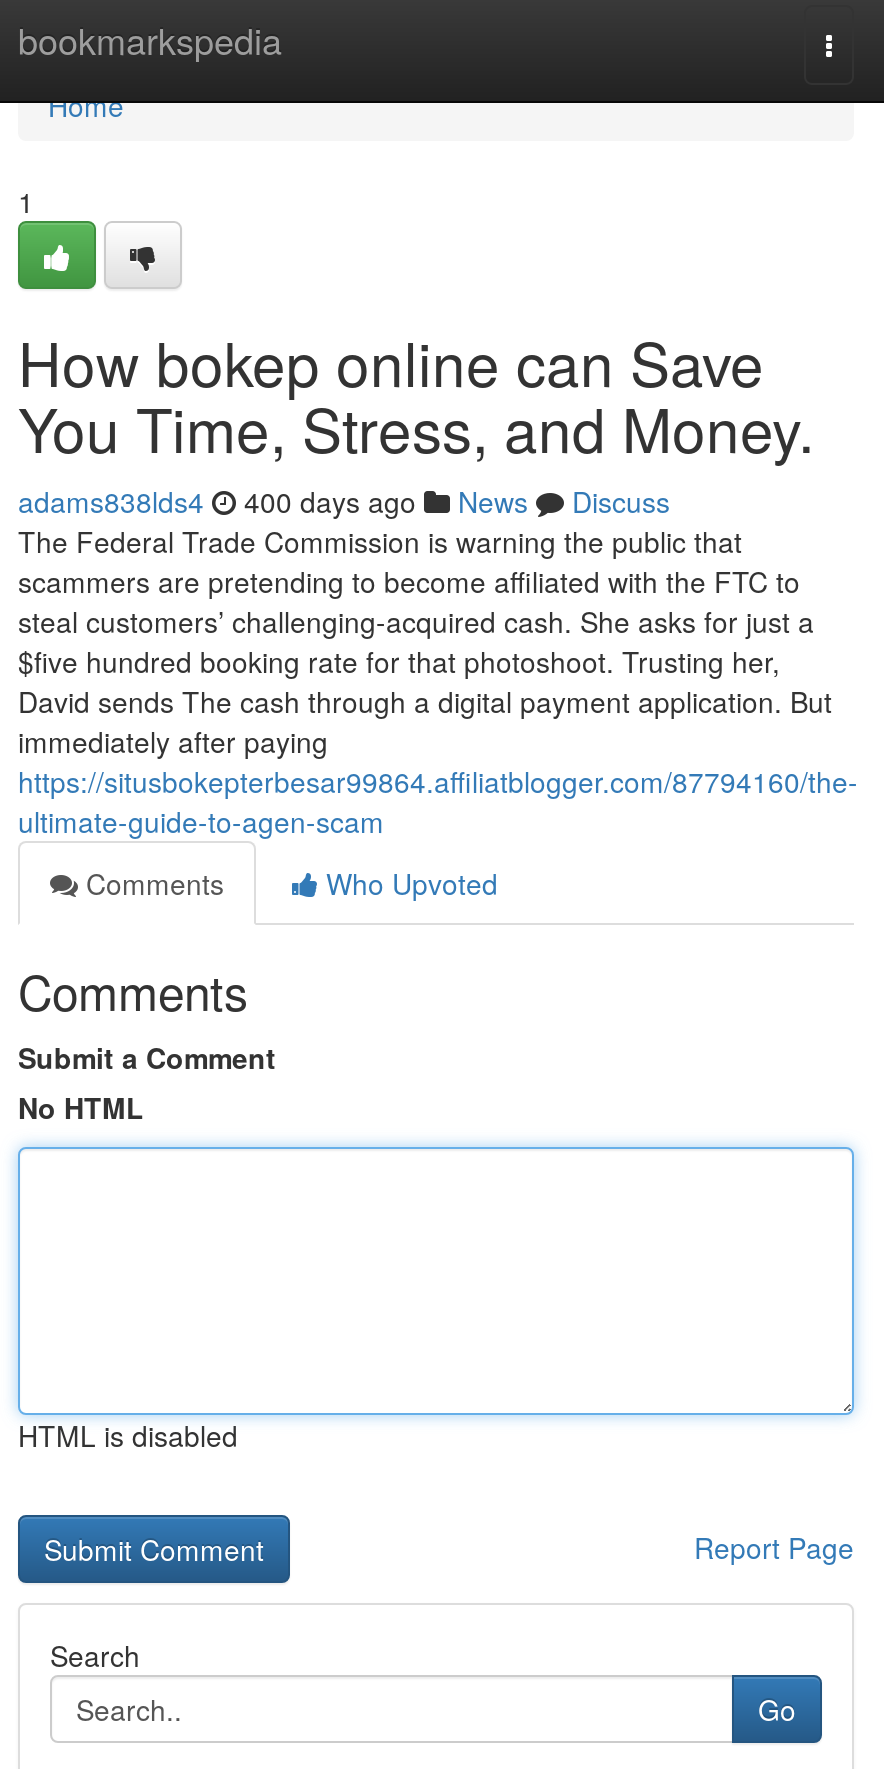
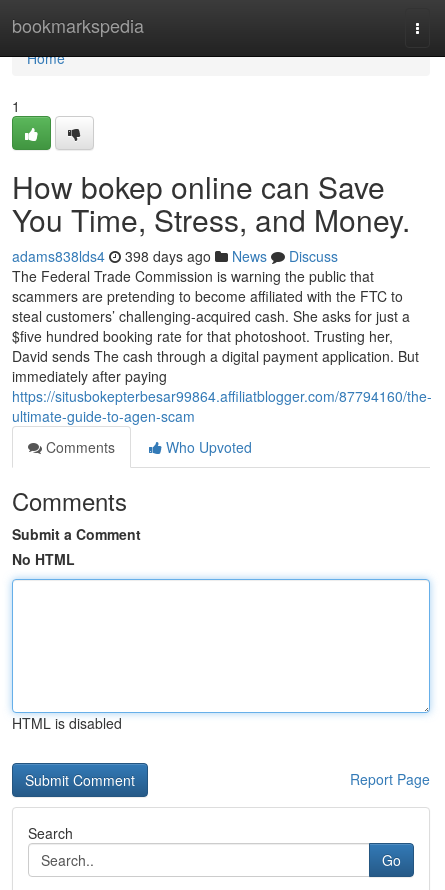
[18,481,670,521] adams838lds4 400 days ago News Discuss -> [12,246,338,266] adams838lds4 398 days ago News Discuss

